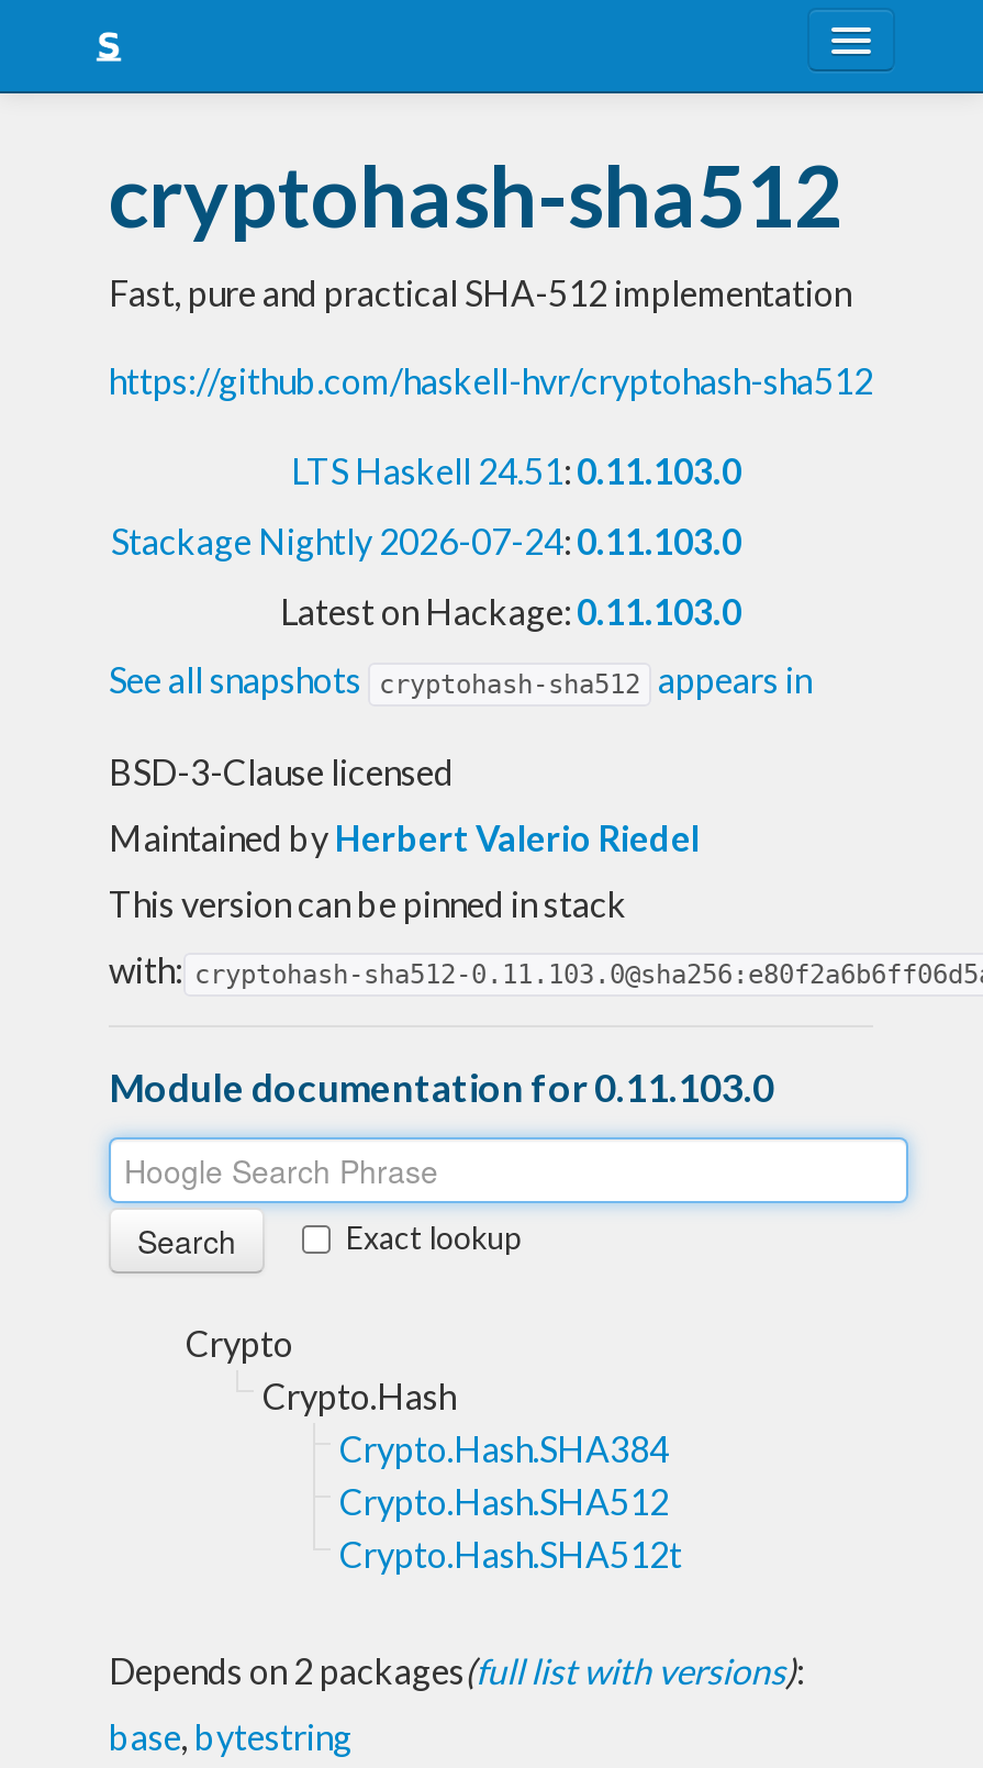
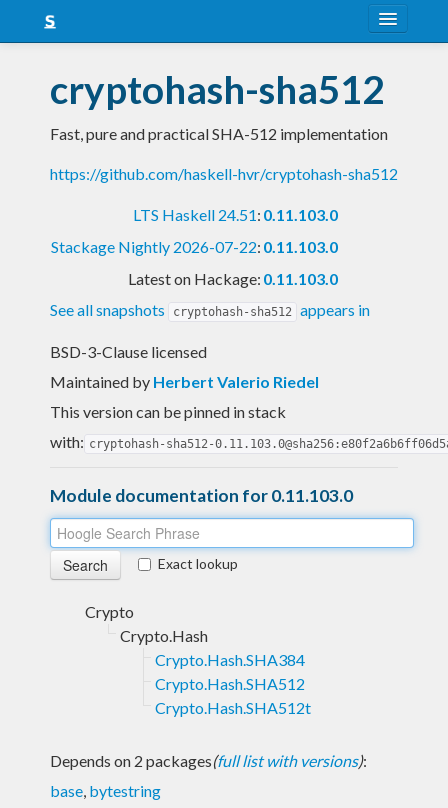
[111,520,741,561] Stackage Nightly 2026-07-24: 0.11.103.0 -> [51,237,338,256] Stackage Nightly 2026-07-22: 0.11.103.0

